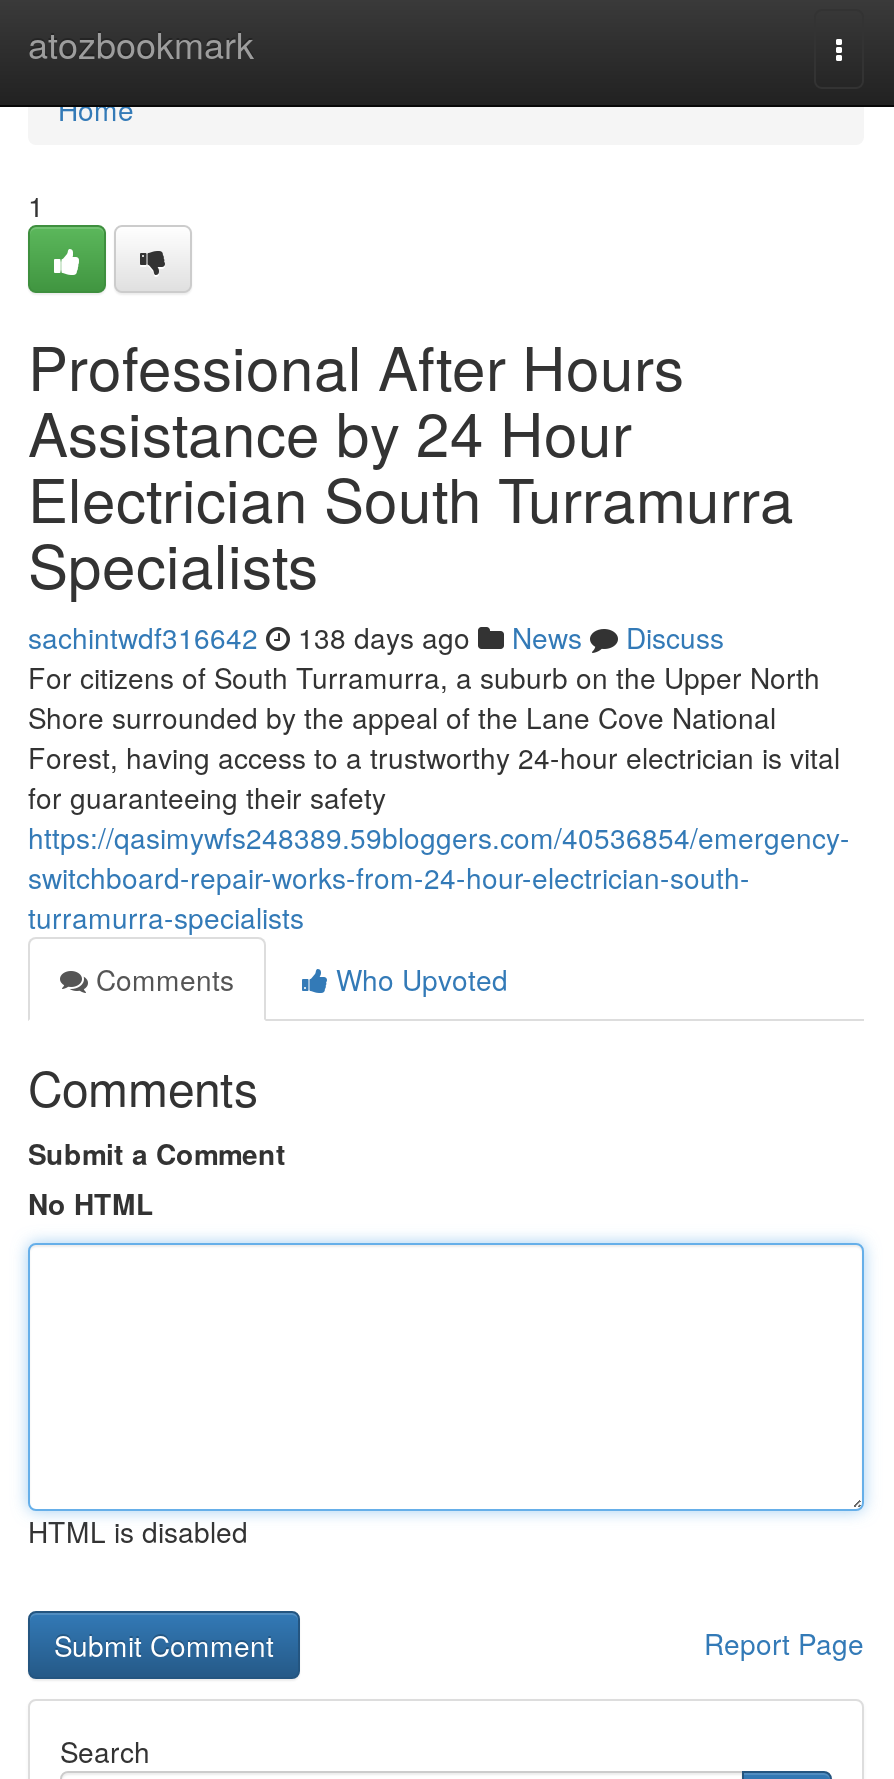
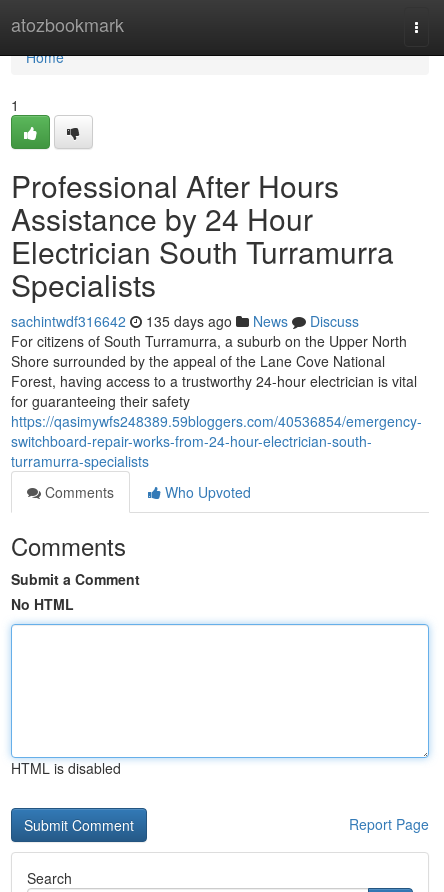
[28,617,724,657] sachintwdf316642 138 days ago News Discuss -> [11,311,359,331] sachintwdf316642 135 days ago News Discuss

